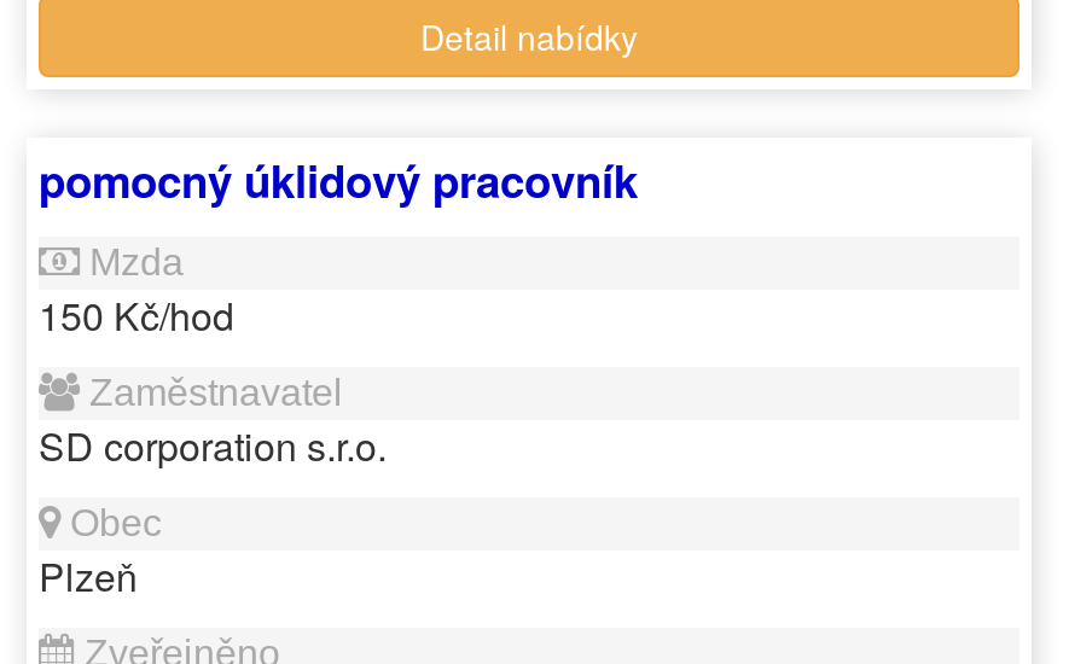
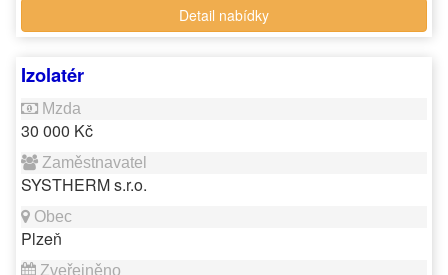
[39,147,638,212] pomocný úklidový pracovník -> [21,61,84,88] Izolatér
[39,287,234,343] 150 Kč/hod -> [21,119,93,142] 30 000 Kč
[39,418,387,473] SD corporation s.r.o. -> [21,173,147,196] SYSTHERM s.r.o.

